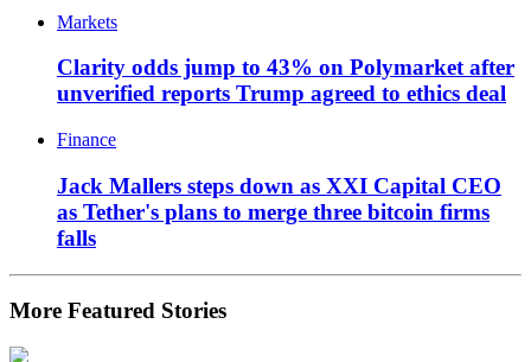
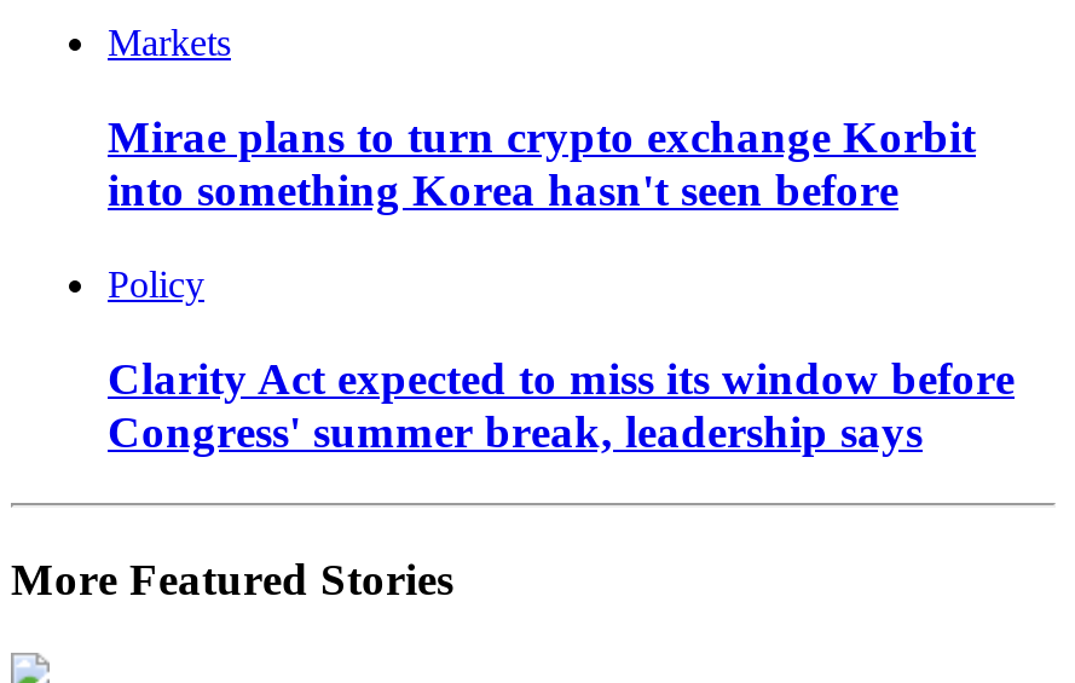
[57,55,514,106] Clarity odds jump to 43% on Polymarket after | unverified reports Trump agreed to ethics deal -> [108,111,976,215] Mirae plans to turn crypto exchange Korbit | into something Korea hasn't seen before
[57,130,116,150] Finance -> [108,263,204,304] Policy
[57,173,501,250] Jack Mallers steps down as XXI Capital CEO | as Tether's plans to merge three bitcoin firms | falls -> [108,352,1015,455] Clarity Act expected to miss its window before | Congress' summer break, leadership says

